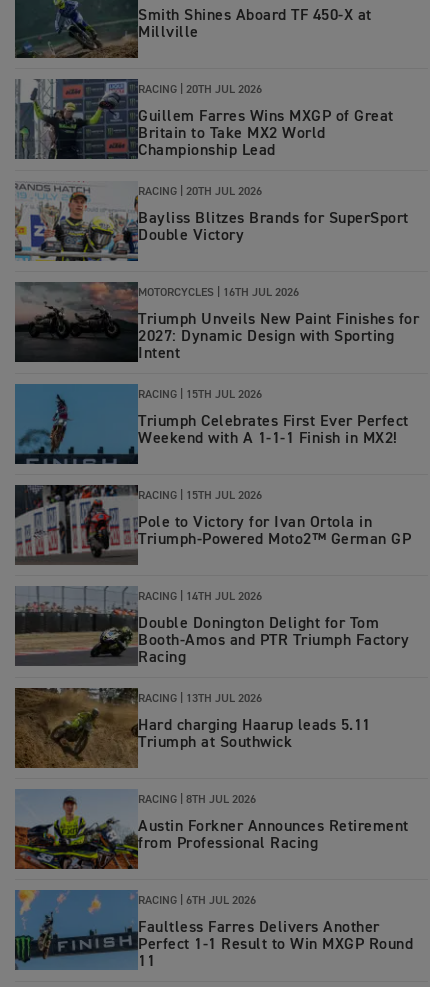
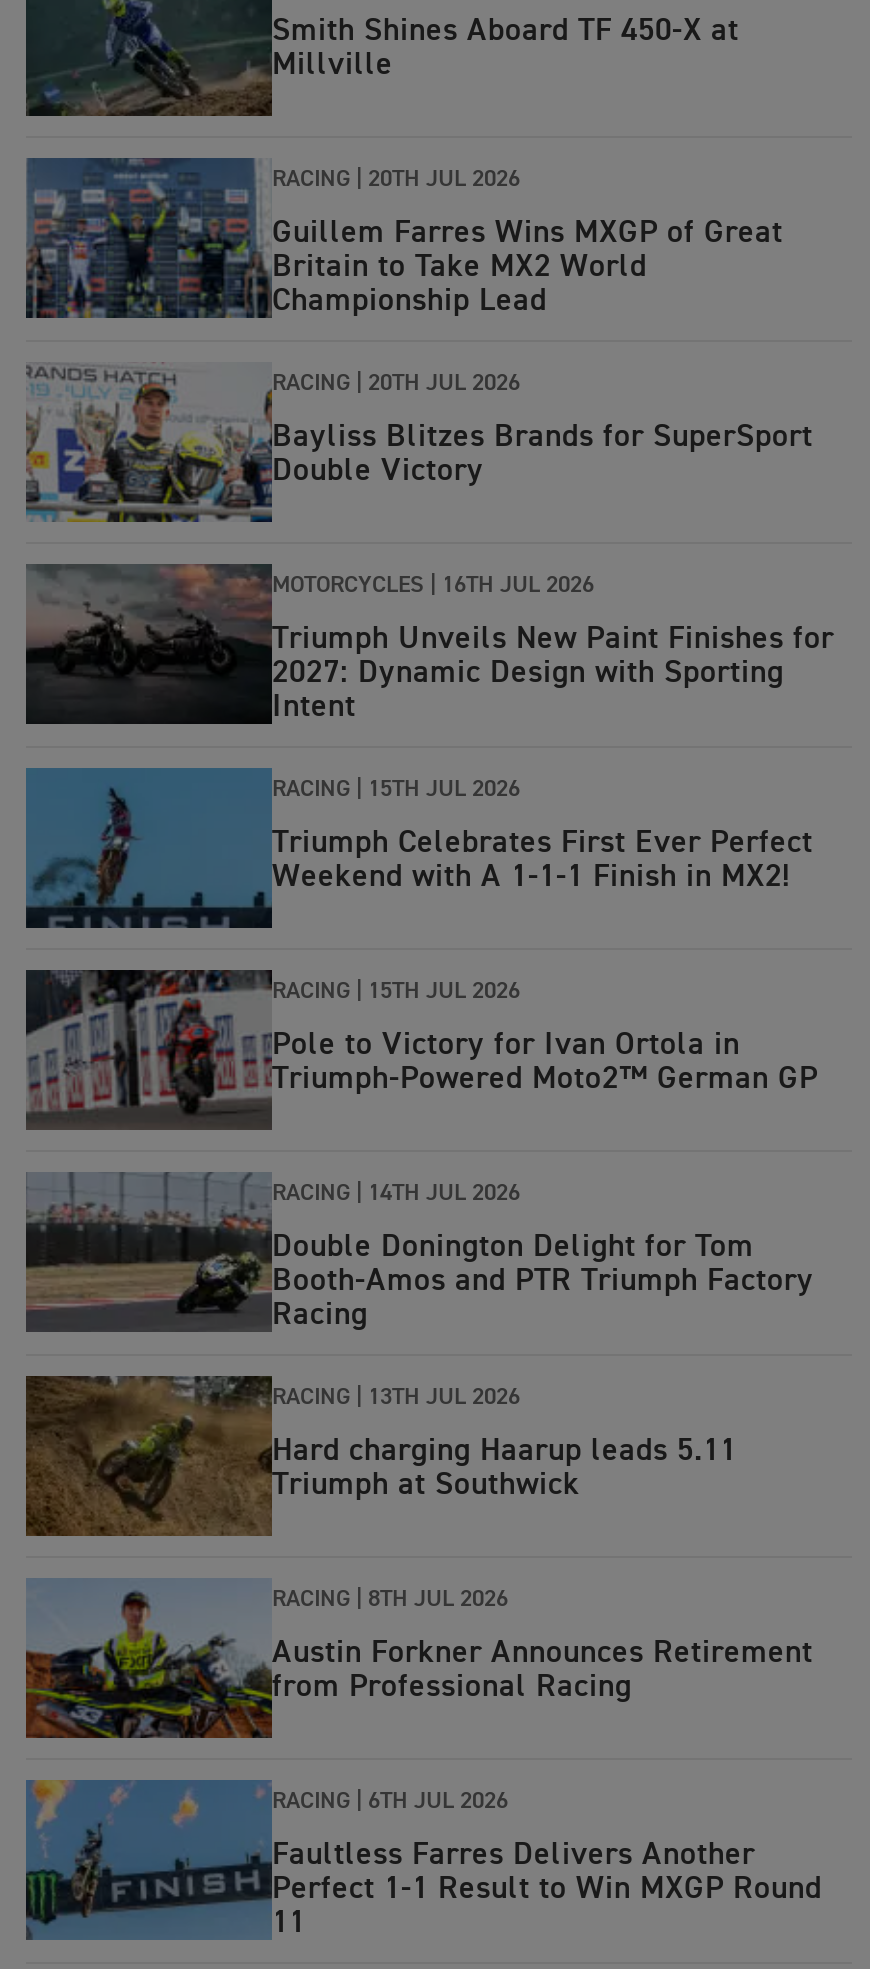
[15,78,139,159] [image] -> [26,156,272,320] [image]

